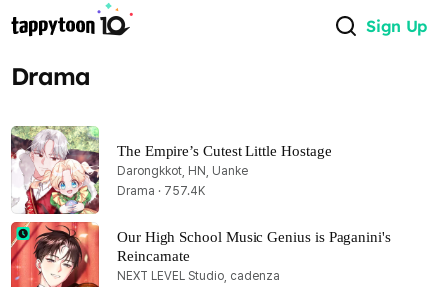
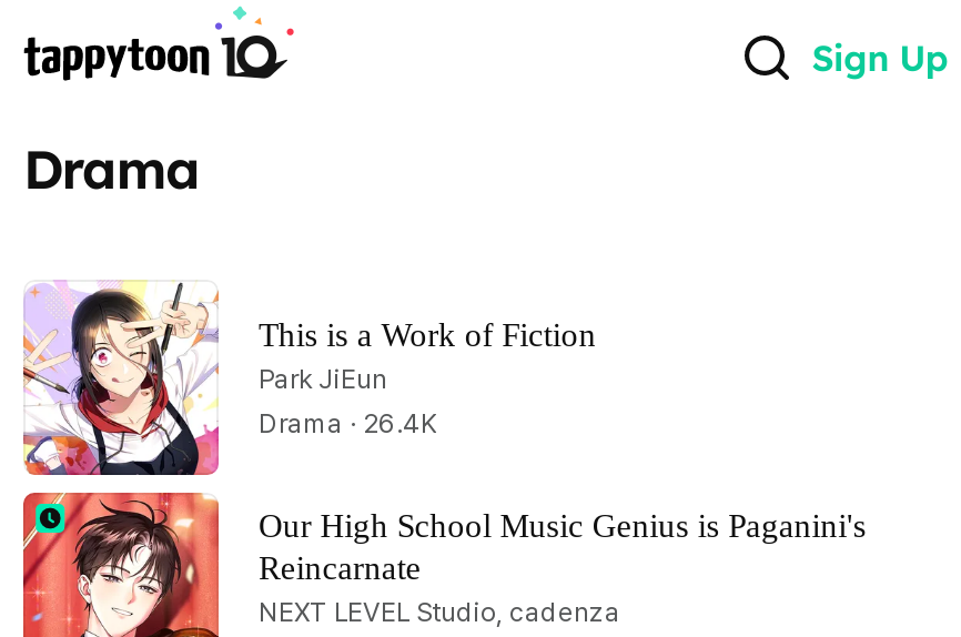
[10,125,331,215] [image] | The Empire’s Cutest Little Hostage | Darongkkot, HN, Uanke | Drama · 757.4K -> [21,280,596,477] [image] | This is a Work of Fiction | Park JiEun | Drama · 26.4K

